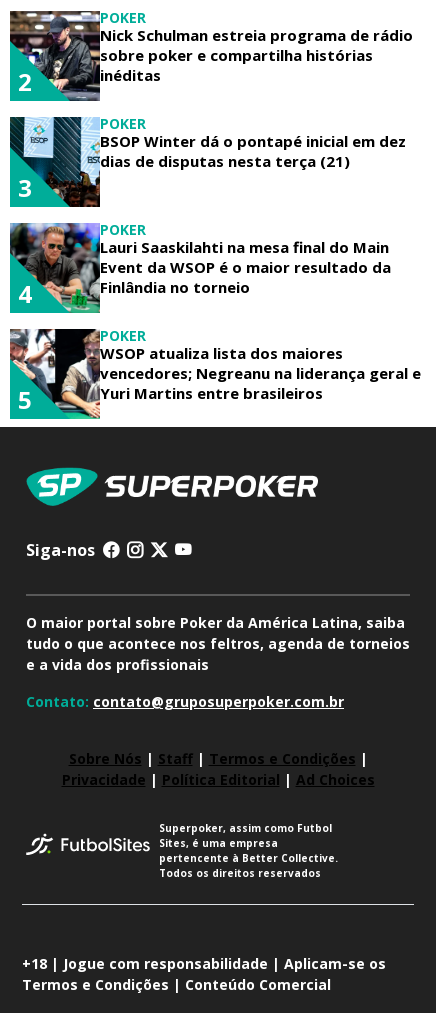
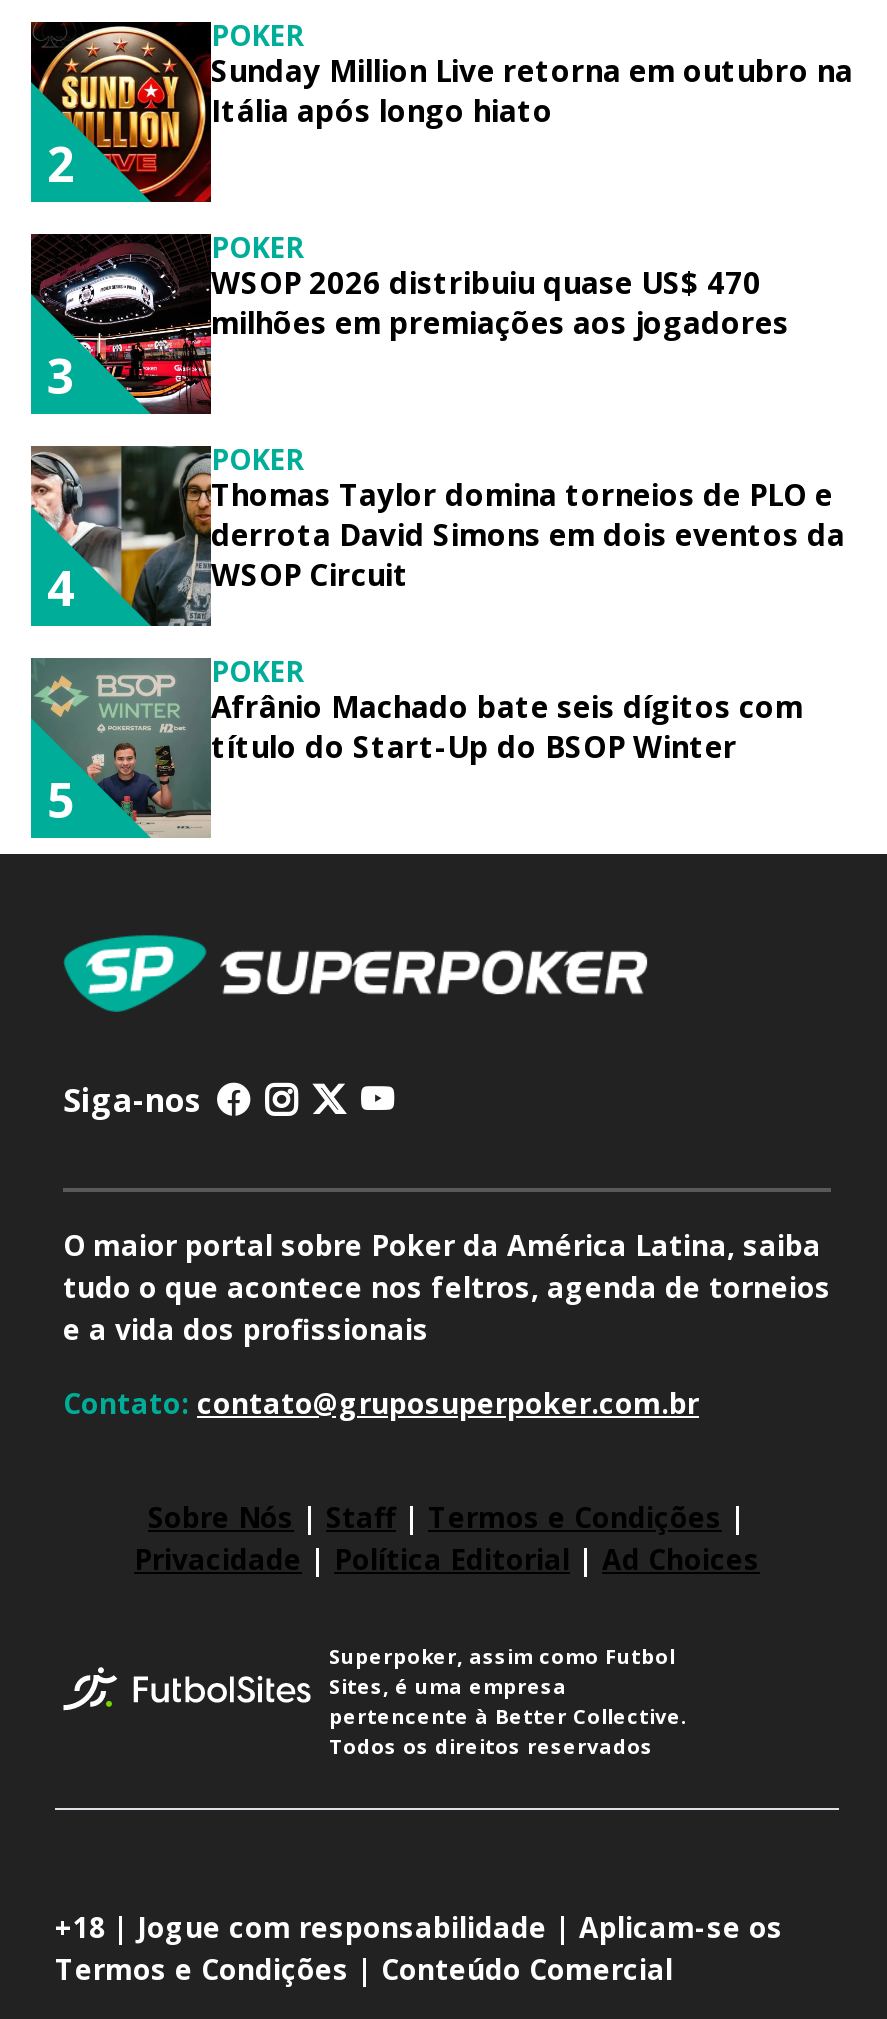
[9,10,413,102] [image] | Nick Schulman estreia programa de rádio | sobre poker e compartilha histórias | inéditas -> [29,20,853,204] [image] | Sunday Million Live retorna em outubro na | Itália após longo hiato
[10,116,406,206] [image] | BSOP Winter dá o pontapé inicial em dez | dias de disputas nesta terça (21) -> [31,232,789,414] [image] | WSOP 2026 distribuiu quase US$ 470 | milhões em premiações aos jogadores
[9,222,391,314] [image] | Lauri Saaskilahti na mesa final do Main | Event da WSOP é o maior resultado da | Finlândia no torneio -> [29,444,845,628] [image] | Thomas Taylor domina torneios de PLO e | derrota David Simons em dois eventos da | WSOP Circuit
[10,328,421,420] [image] | WSOP atualiza lista dos maiores | vencedores; Negreanu na liderança geral e | Yuri Martins entre brasileiros -> [31,656,803,838] [image] | Afrânio Machado bate seis dígitos com | título do Start-Up do BSOP Winter

